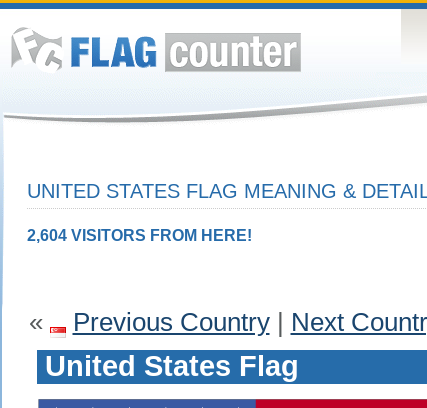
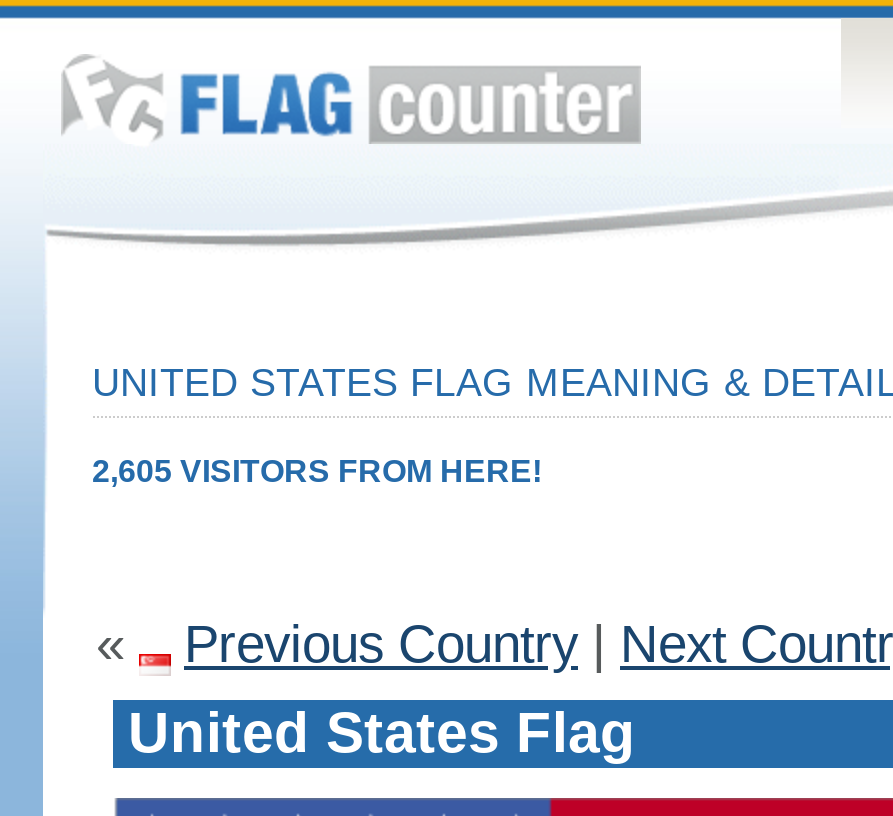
[26,227,251,244] 2,604 VISITORS FROM HERE! -> [92,454,542,488] 2,605 VISITORS FROM HERE!

